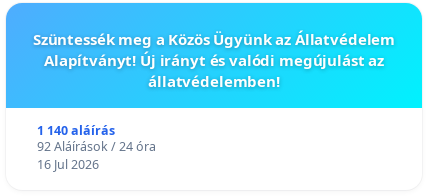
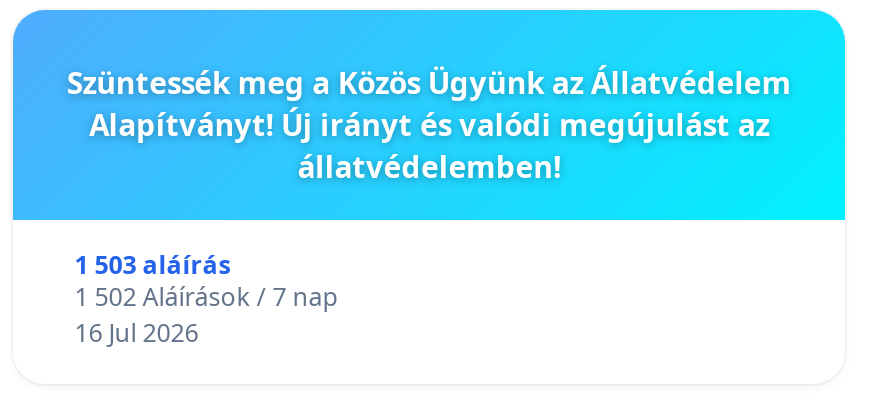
[37,122,115,139] 1 140 aláírás -> [75,248,231,282] 1 503 aláírás
[37,138,156,155] 92 Aláírások / 24 óra -> [75,280,339,314] 1 502 Aláírások / 7 nap

